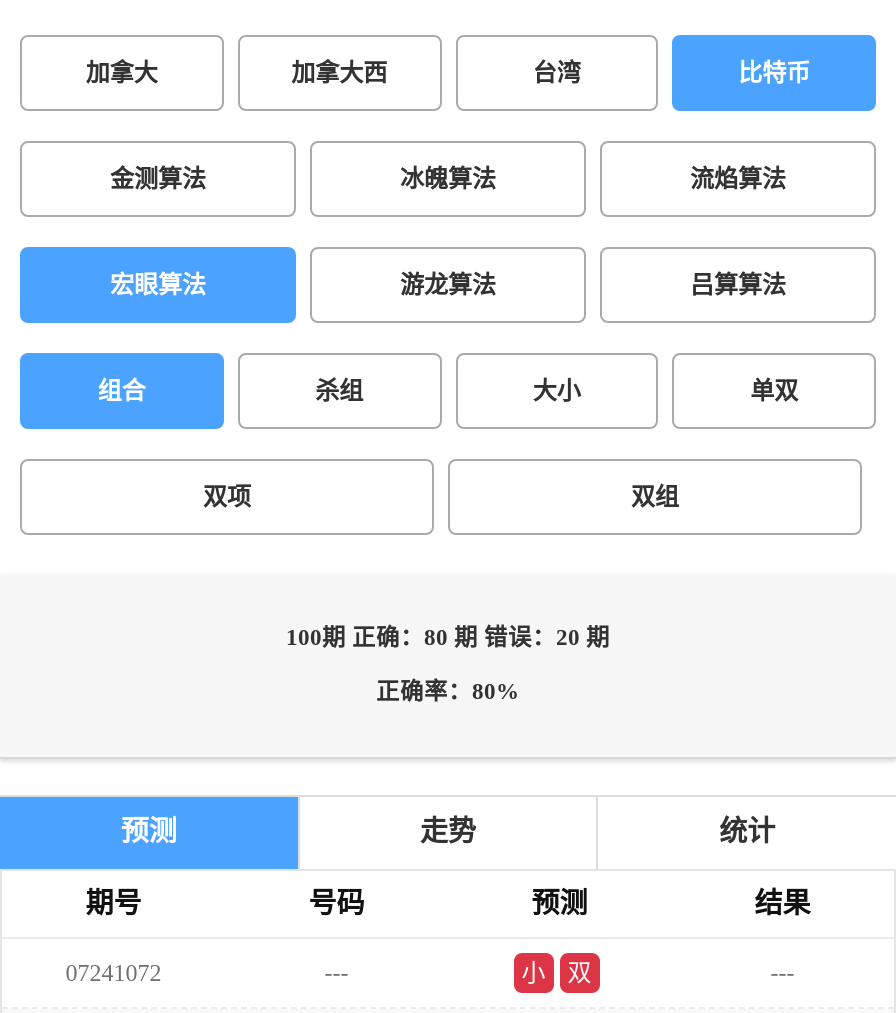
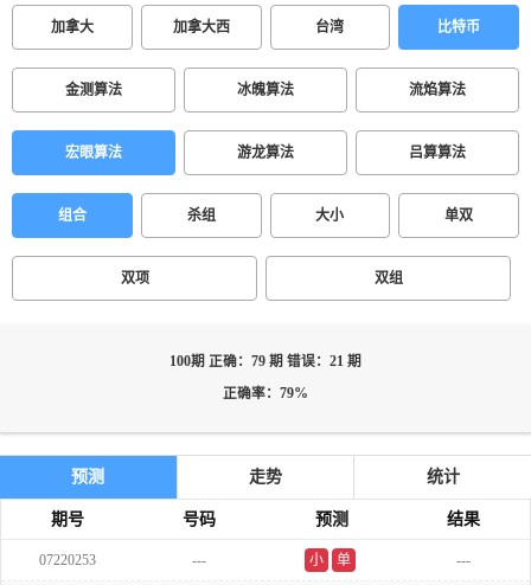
[286,625,610,651] 100期 正确：80 期 错误：20 期 -> [169,354,362,369] 100期 正确：79 期 错误：21 期
[376,679,520,705] 正确率：80% -> [223,386,308,401] 正确率：79%
[66,959,162,987] 07241072 -> [39,552,96,568] 07220253
[568,959,592,987] 双 -> [336,552,351,568] 单

